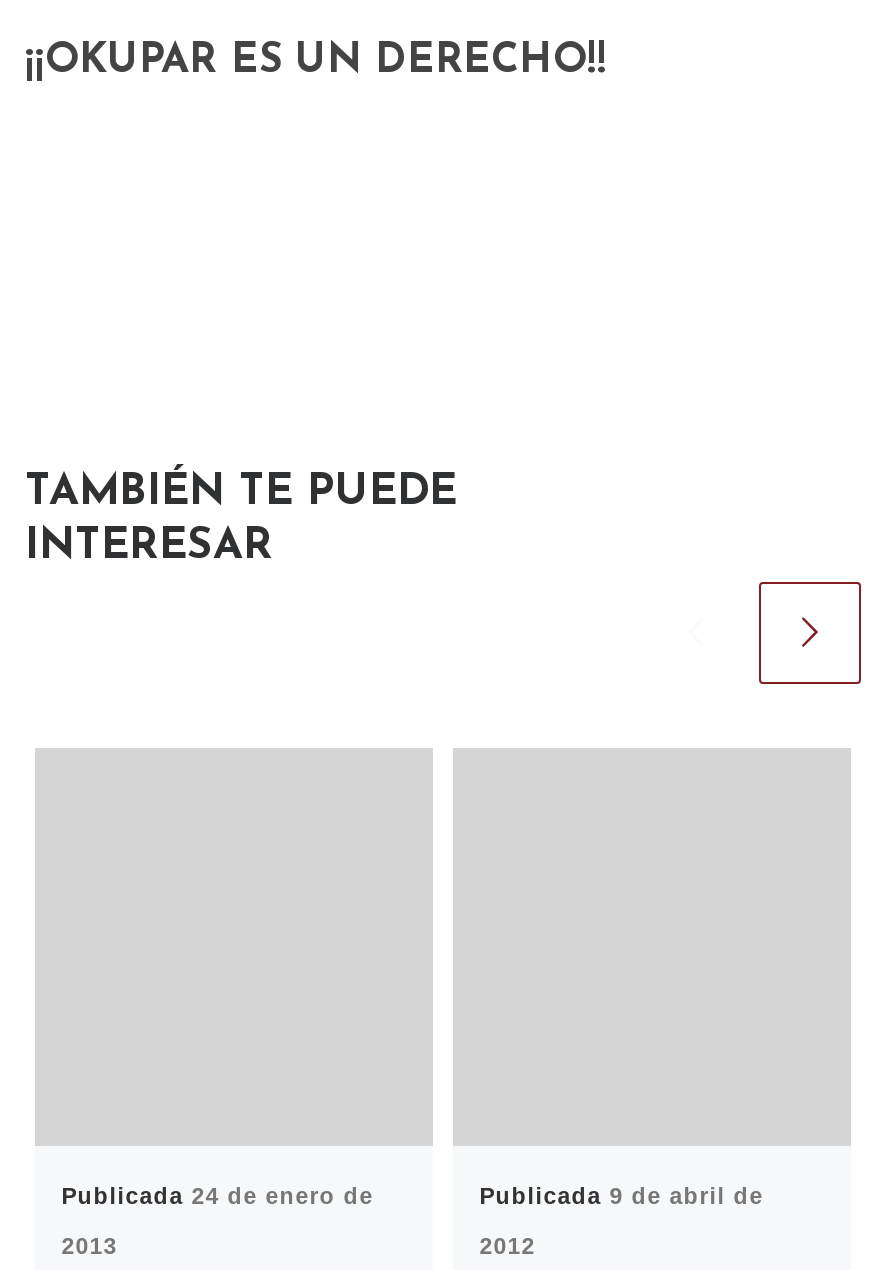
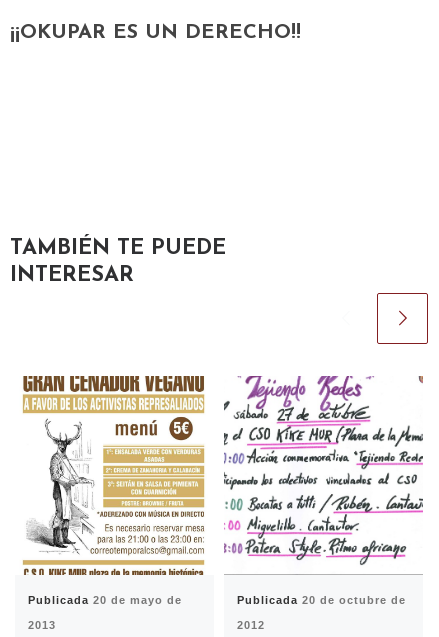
none -> [16,375,213,576] [image]
none -> [223,375,423,573] [image]
[61,1184,373,1208] Publicada 24 de enero de -> [28,594,182,606] Publicada 20 de mayo de
[479,1184,763,1208] Publicada 9 de abril de -> [237,594,406,606] Publicada 20 de octubre de

